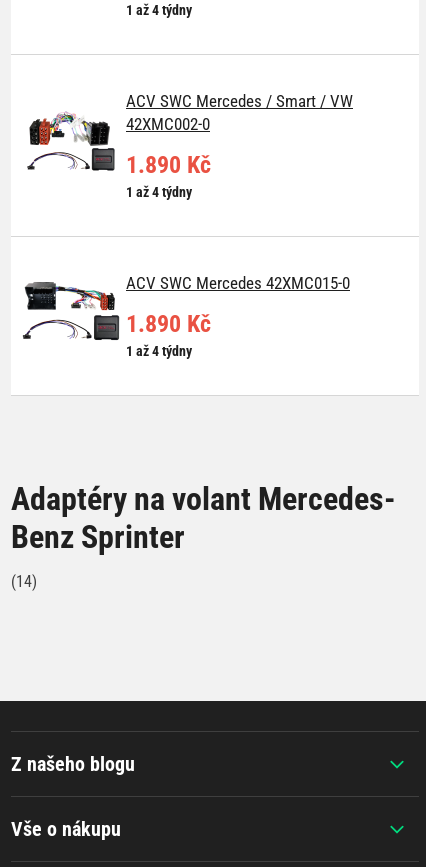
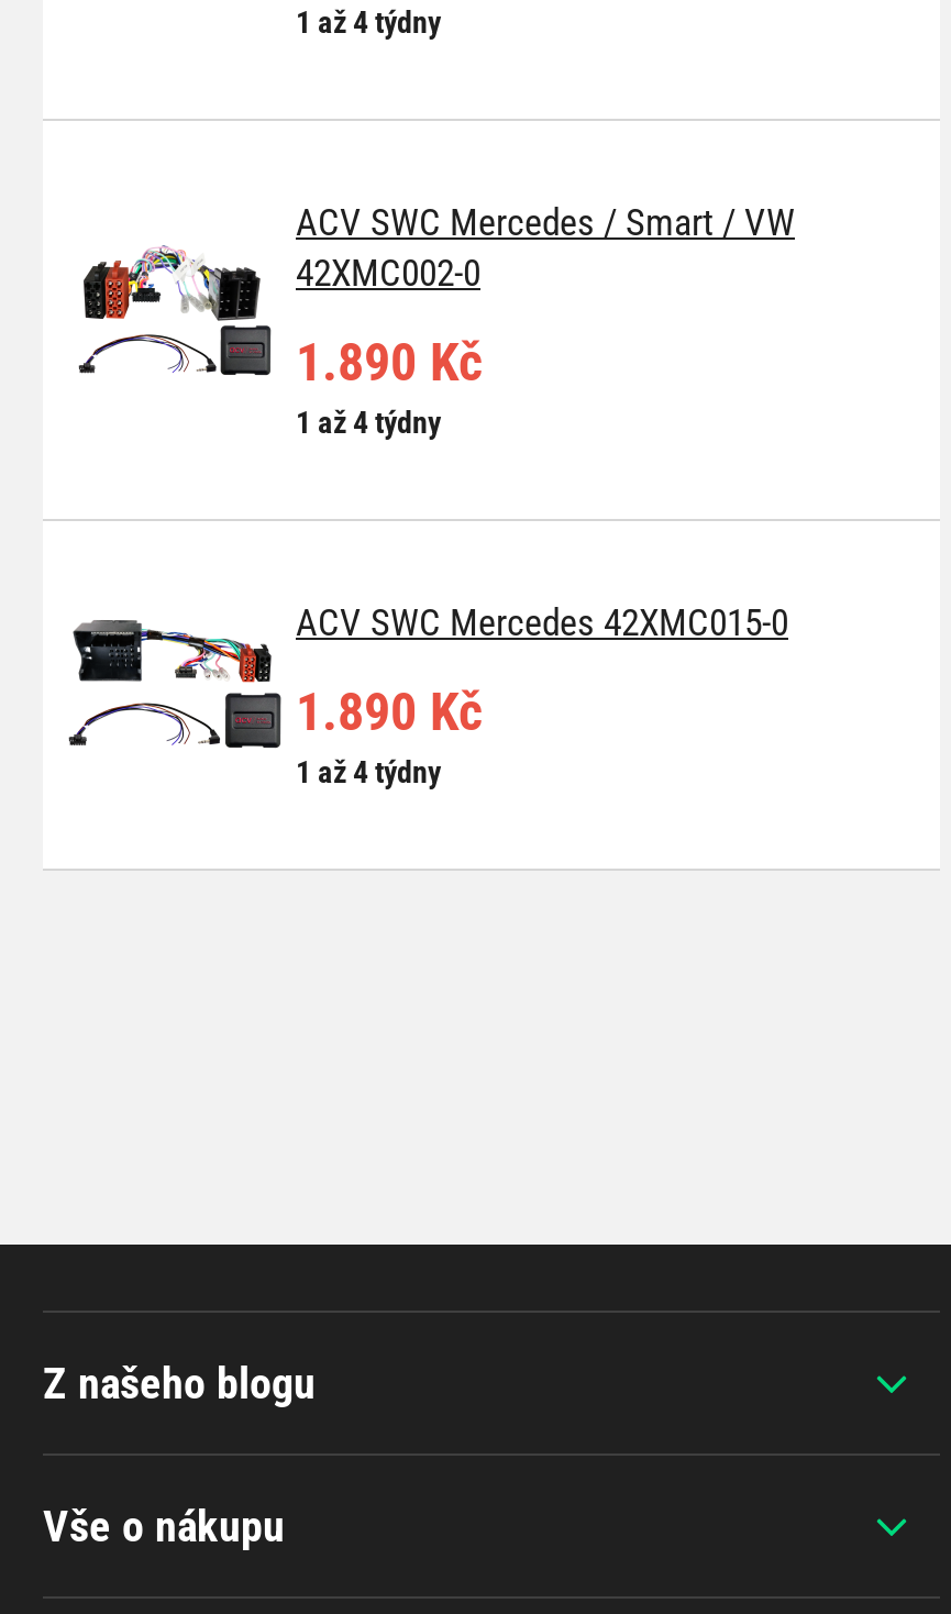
[11,480,396,591] Adaptéry na volant Mercedes- | Benz Sprinter | (14) -> none

